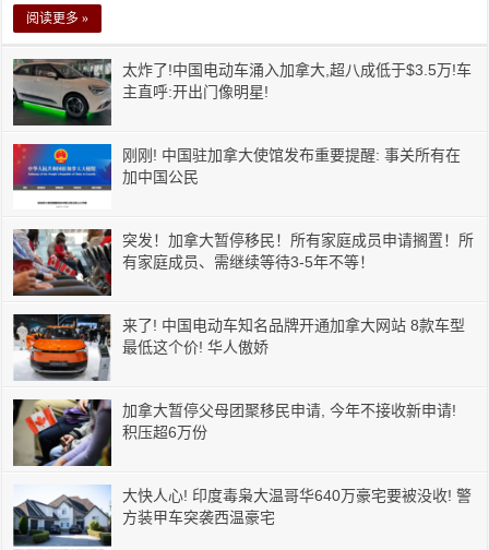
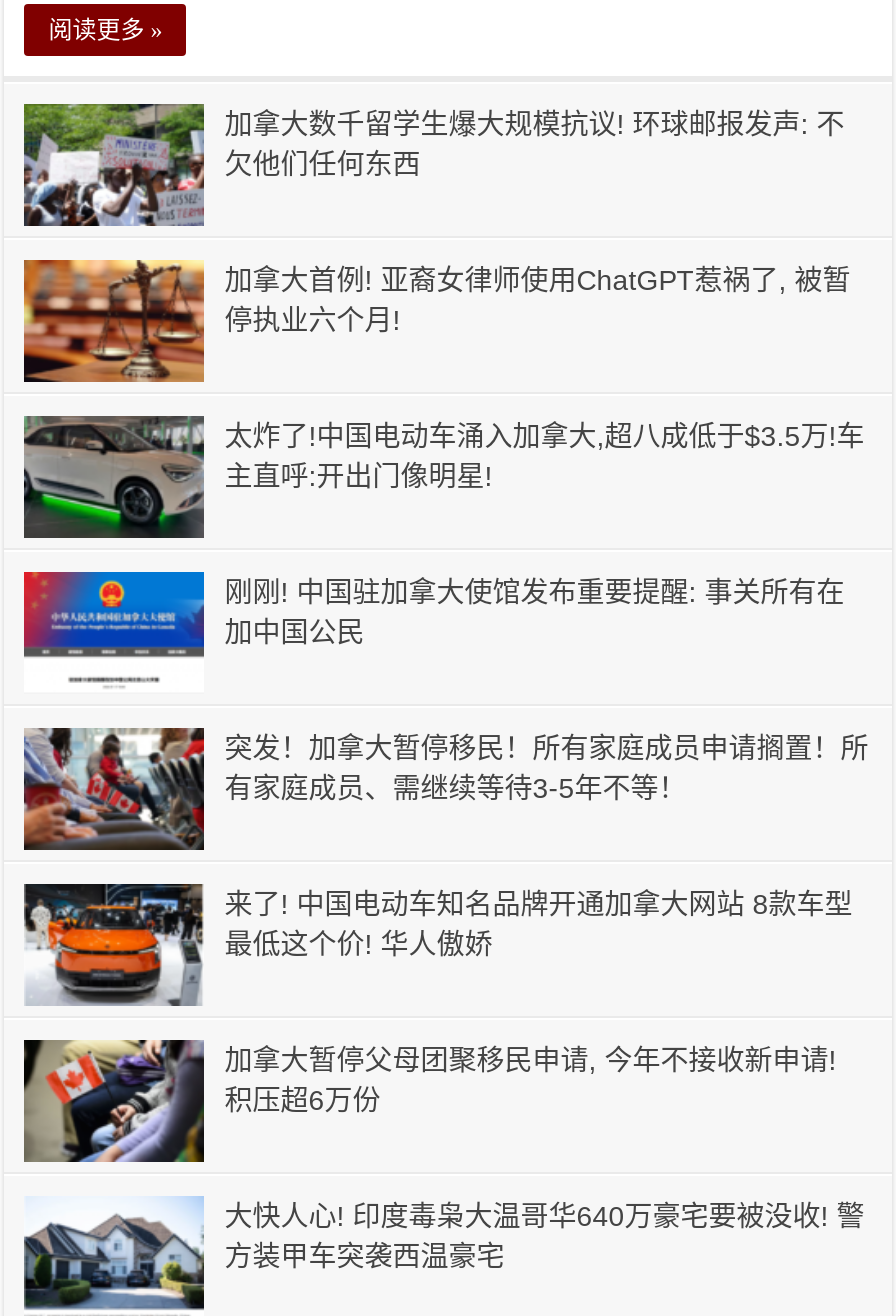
none -> [22,258,850,384] [image] | 加拿大首例! 亚裔女律师使用ChatGPT惹祸了, 被暂 | 停执业六个月!
none -> [24,104,844,226] [image] | 加拿大数千留学生爆大规模抗议! 环球邮报发声: 不 | 欠他们任何东西

